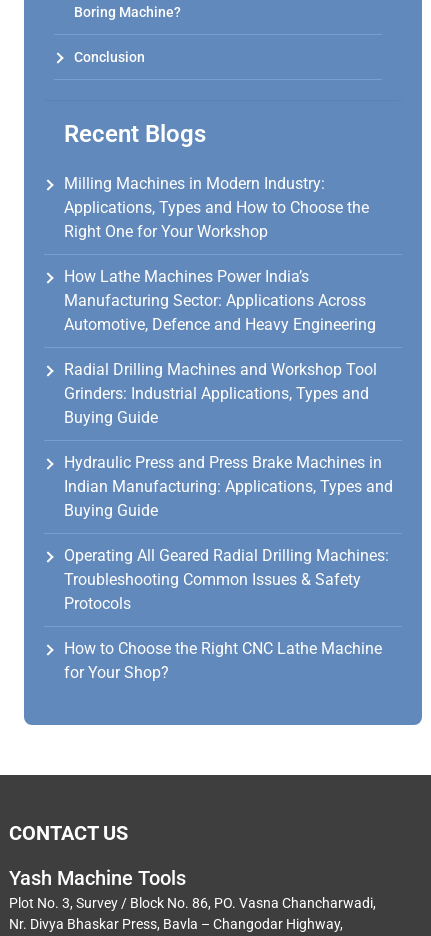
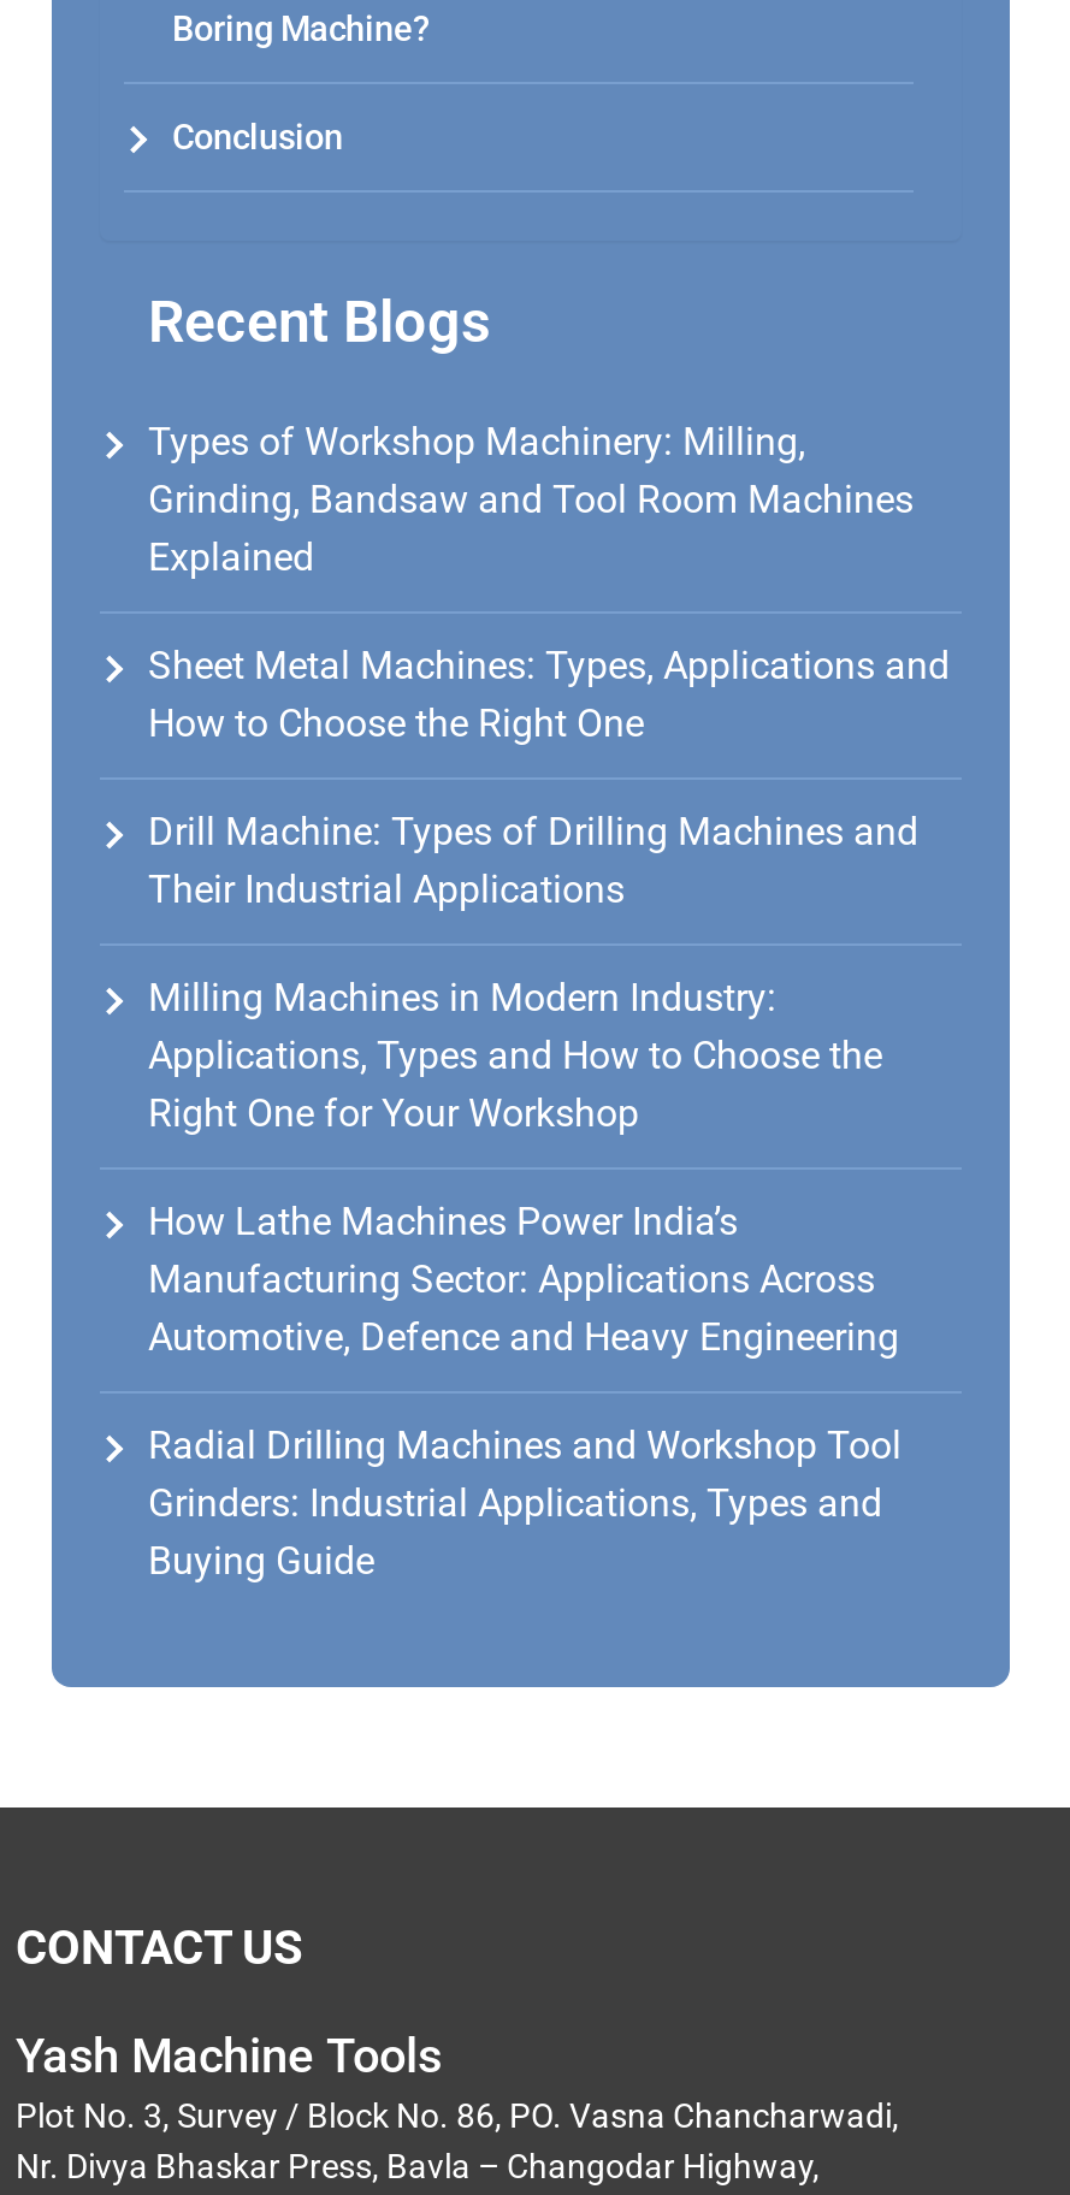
none -> [148,420,950,913] Types of Workshop Machinery: Milling, | Grinding, Bandsaw and Tool Room Machines | Explained | Sheet Metal Machines: Types, Applications and | How to Choose the Right One | Drill Machine: Types of Drilling Machines and | Their Industrial Applications
moved [64,174,377,427] -> [148,976,901,1585]: Milling Machines in Modern Industry: | Applications, Types and How to Choose the | Right One for Your Workshop | ... | Grinders: Industrial Applications, Types and | Buying Guide
[64,453,393,682] Hydraulic Press and Press Brake Machines in | Indian Manufacturing: Applications, Types and | Buying Guide | Operating All Geared Radial Drilling Machines: | Troubleshooting Common Issues & Safety | Protocols | How to Choose the Right CNC Lathe Machine | for Your Shop? -> none

